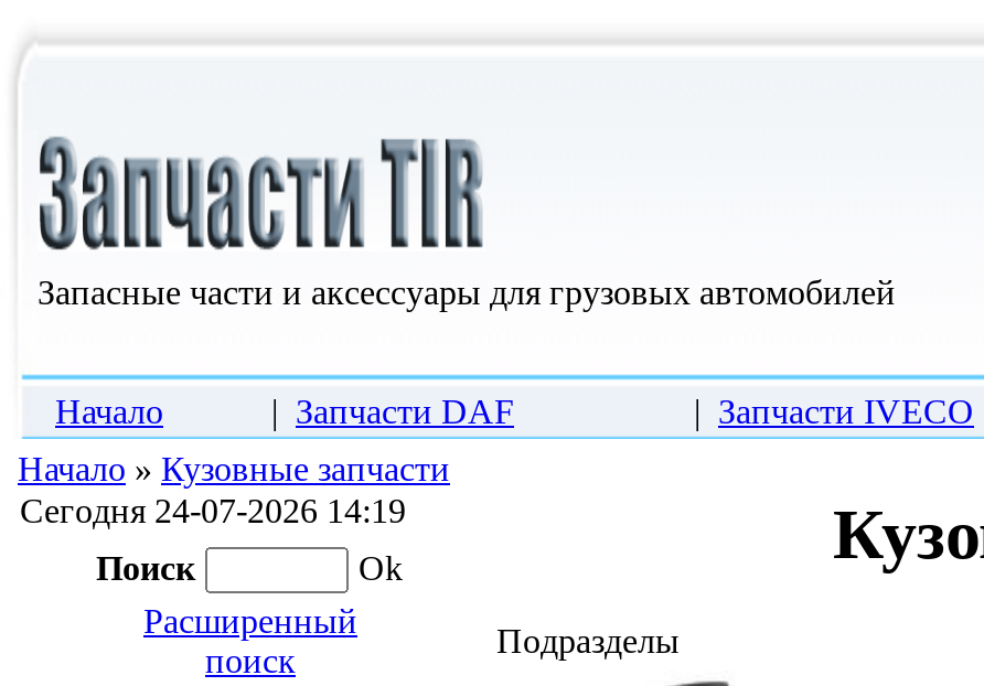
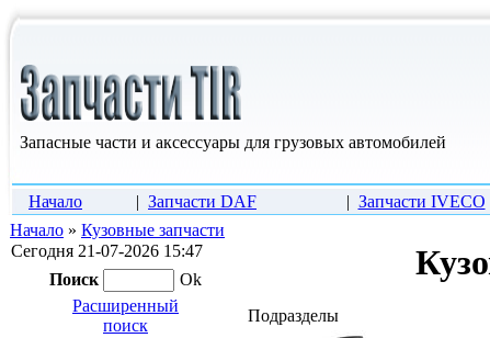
[20,492,406,529] Сегодня 24-07-2026 14:19 -> [11,241,203,260] Сегодня 21-07-2026 15:47

